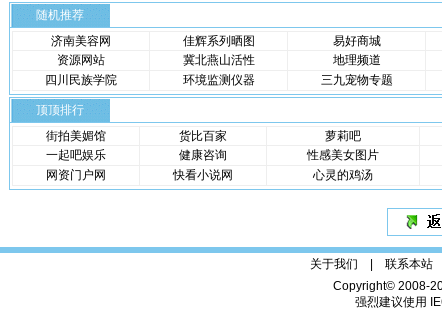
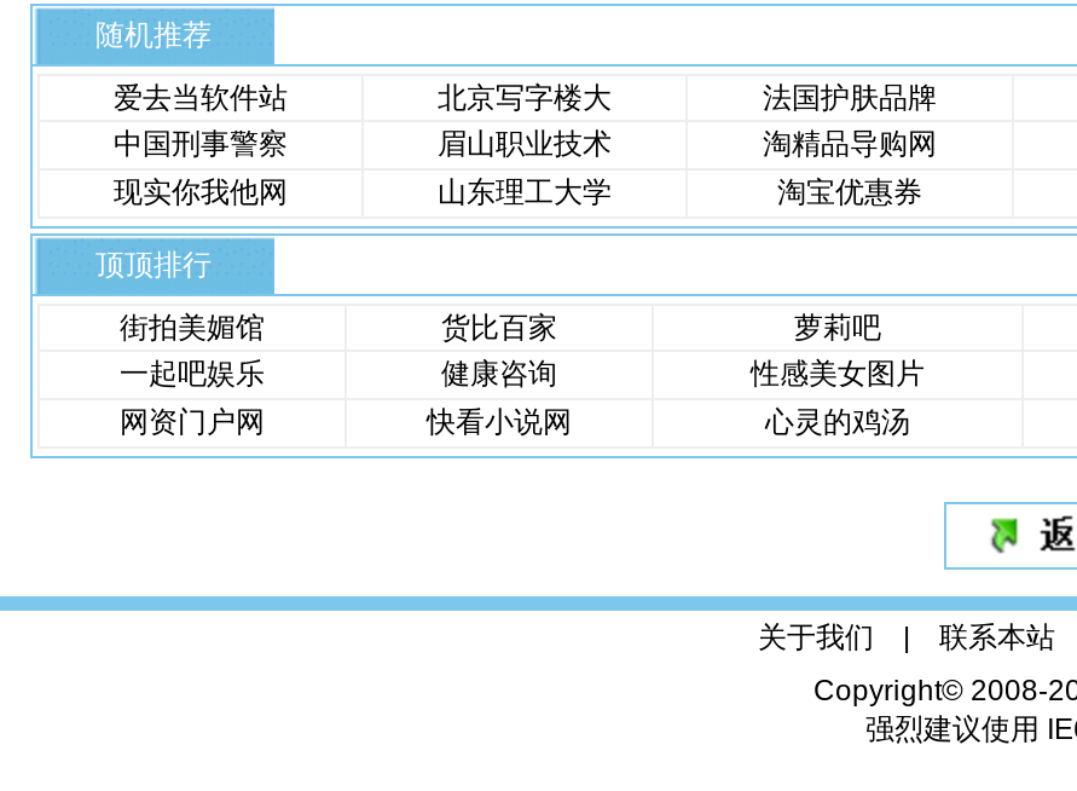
[45,34,392,87] 济南美容网 | 佳辉系列晒图 | 易好商城 | 资源网站 | 冀北燕山活性 | 地理频道 | 四川民族学院 | 环境监测仪器 | 三九宠物专题 -> [114,81,937,209] 爱去当软件站 | 北京写字楼大 | 法国护肤品牌 | 中国刑事警察 | 眉山职业技术 | 淘精品导购网 | 现实你我他网 | 山东理工大学 | 淘宝优惠券

